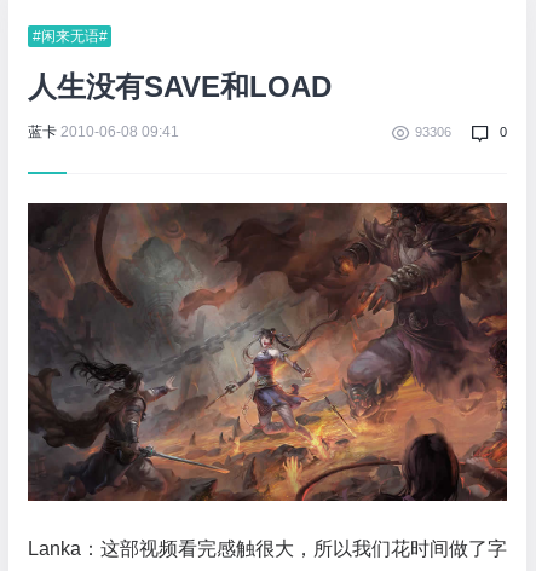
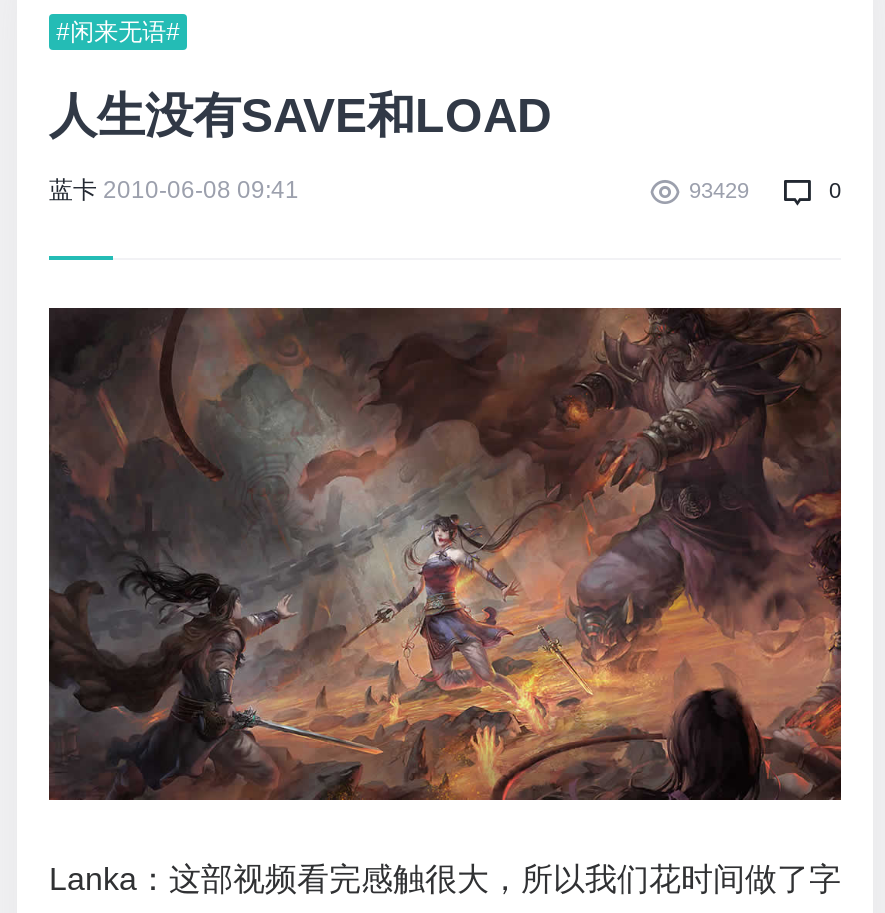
[415,125,451,139] 93306 -> [689,178,749,202] 93429

